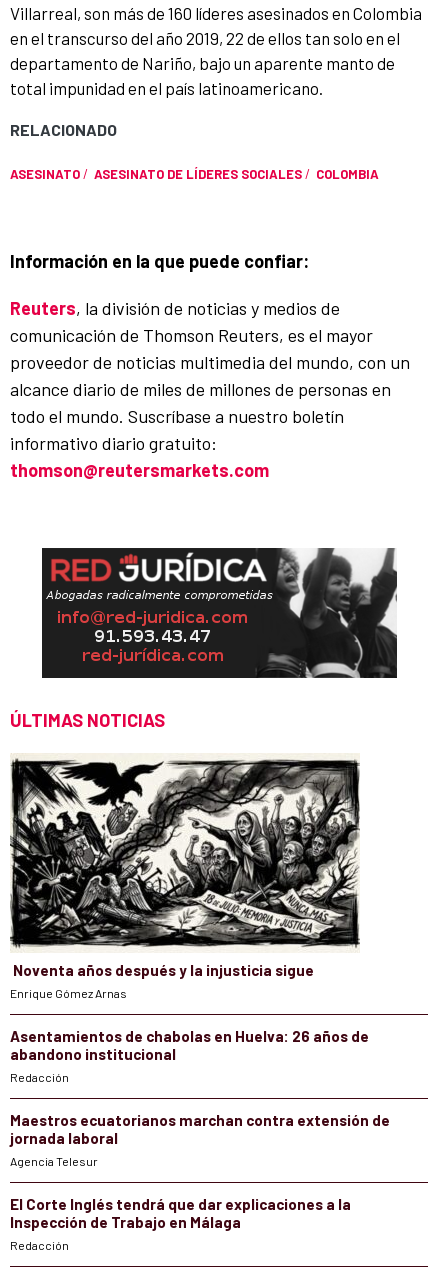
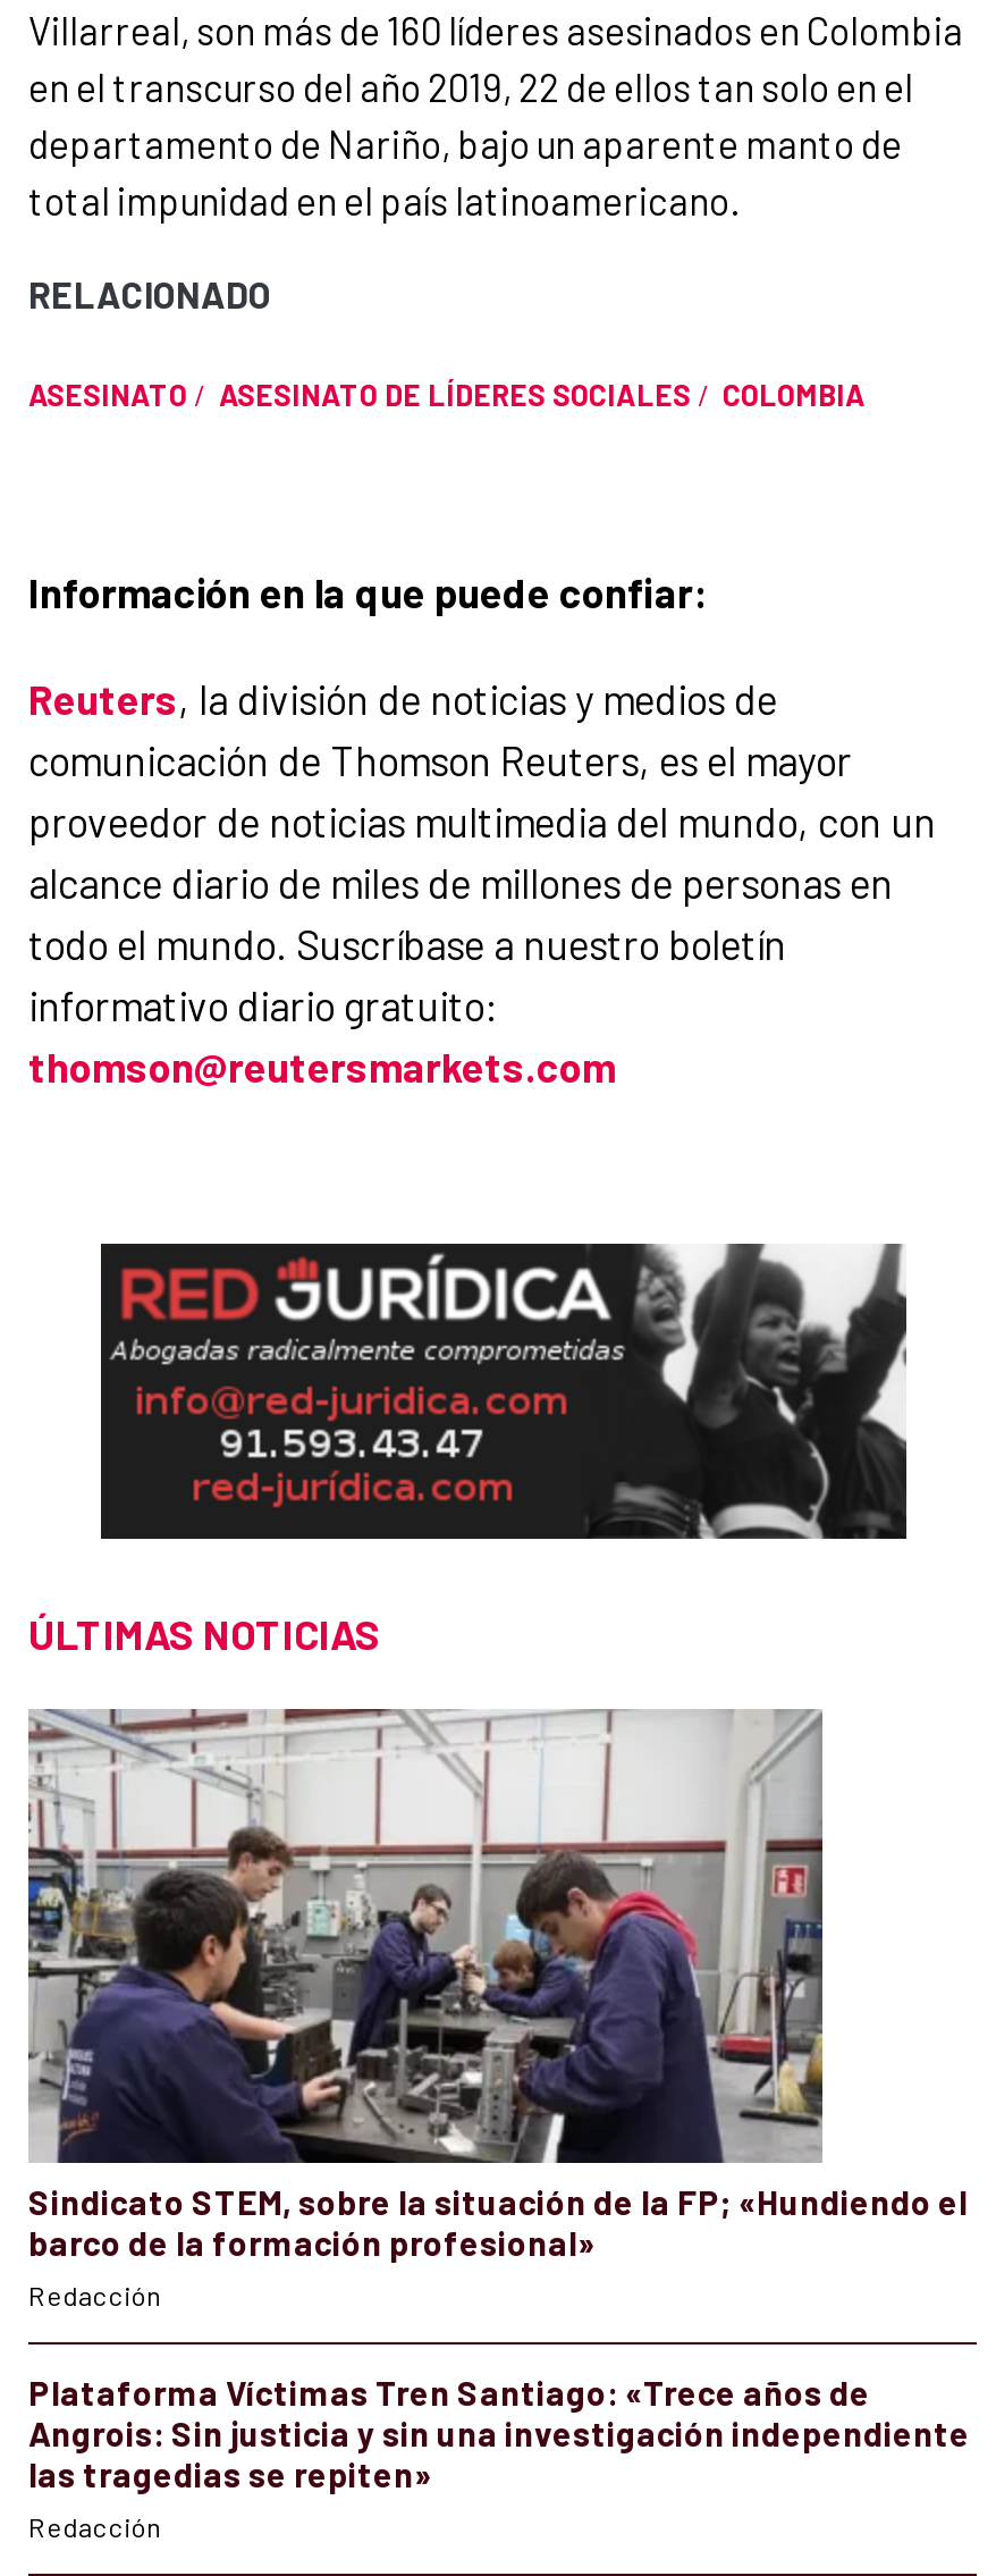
[10,754,369,1063] [image] | Noventa años después y la injusticia sigue | Enrique Gómez Arnas | Asentamientos de chabolas en Huelva: 26 años de | abandono institucional -> [26,1707,968,2262] [image] | Sindicato STEM, sobre la situación de la FP; «Hundiendo el | barco de la formación profesional»
[10,1111,390,1231] Maestros ecuatorianos marchan contra extensión de | jornada laboral | Agencia Telesur | El Corte Inglés tendrá que dar explicaciones a la | Inspección de Trabajo en Málaga -> [28,2371,970,2493] Plataforma Víctimas Tren Santiago: «Trece años de | Angrois: Sin justicia y sin una investigación independiente | las tragedias se repiten»

